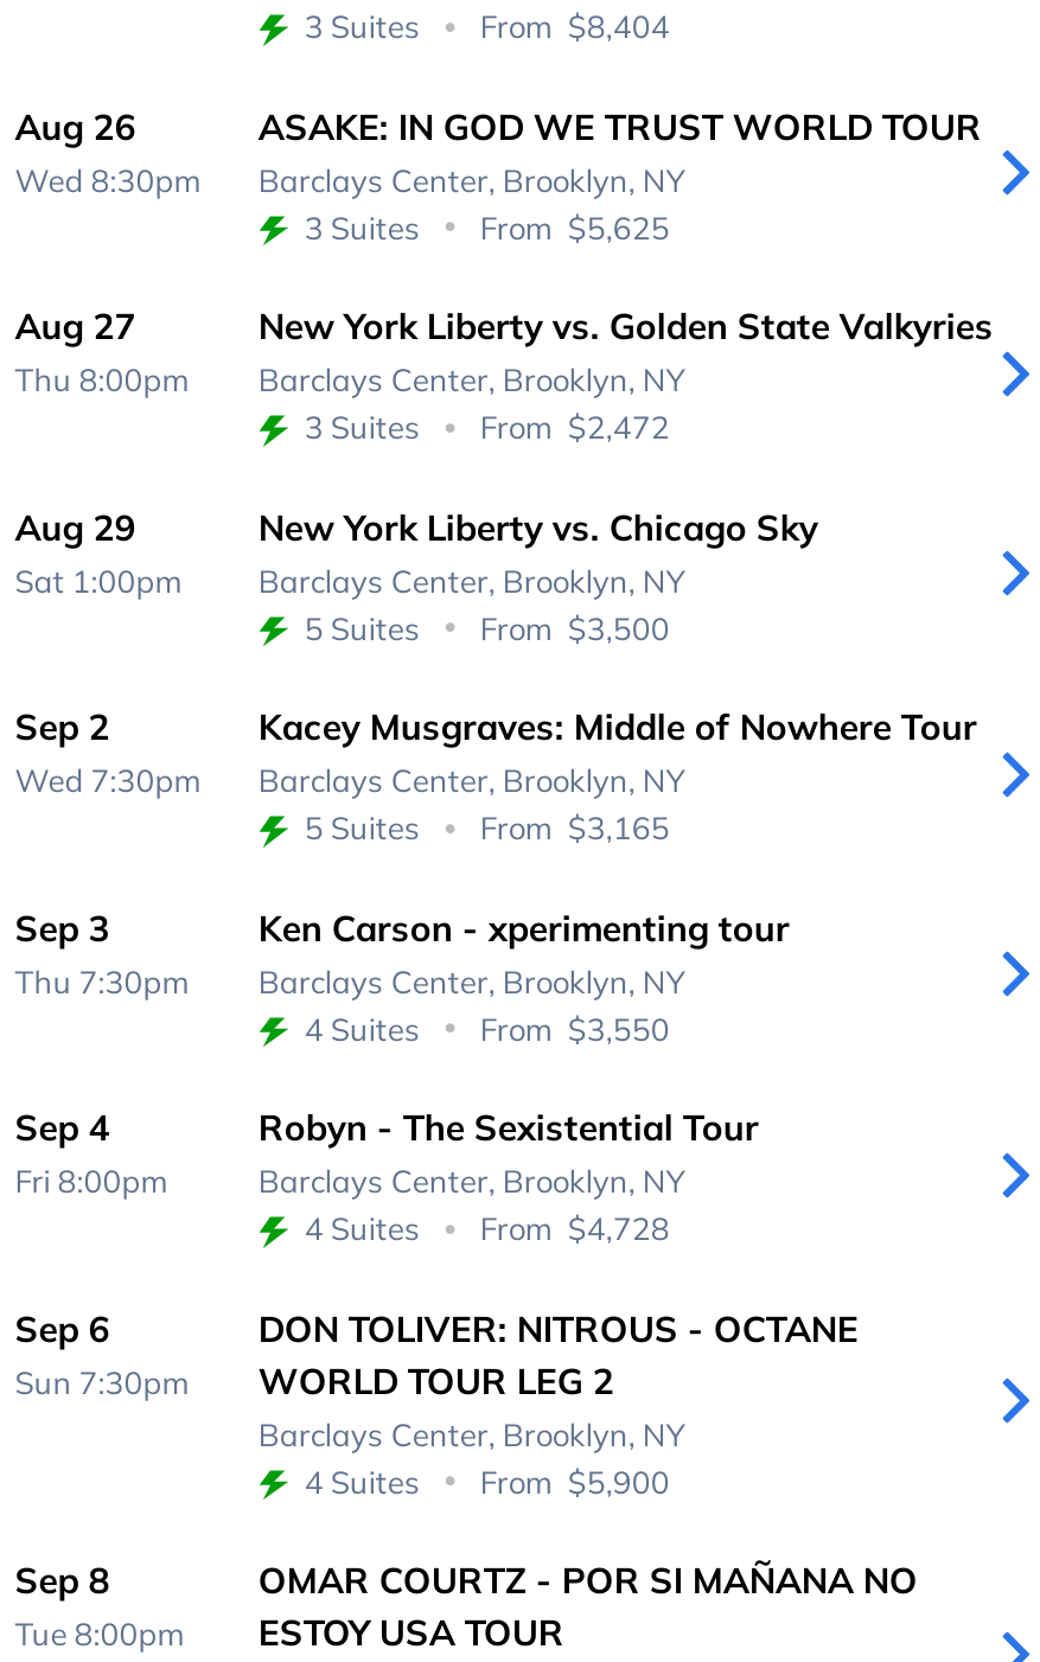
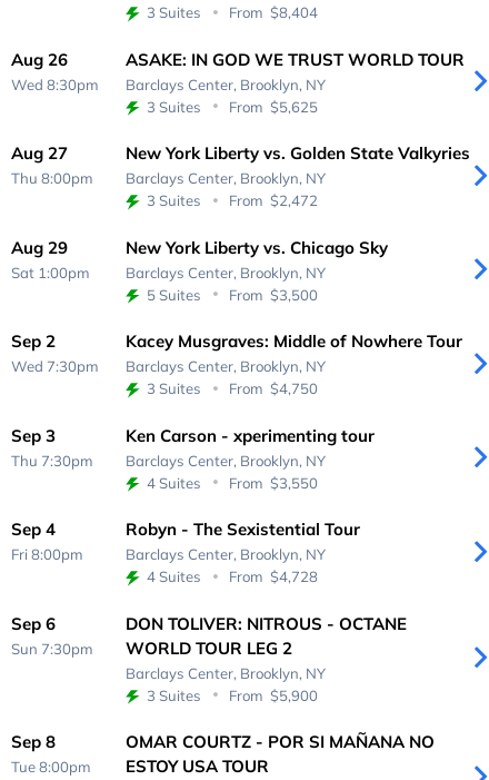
[305,809,421,847] 5 Suites -> [147,380,202,397] 3 Suites
[480,809,670,847] From $3,165 -> [229,380,318,397] From $4,750
[305,1462,670,1500] 4 Suites From $5,900 -> [147,686,318,704] 3 Suites From $5,900

